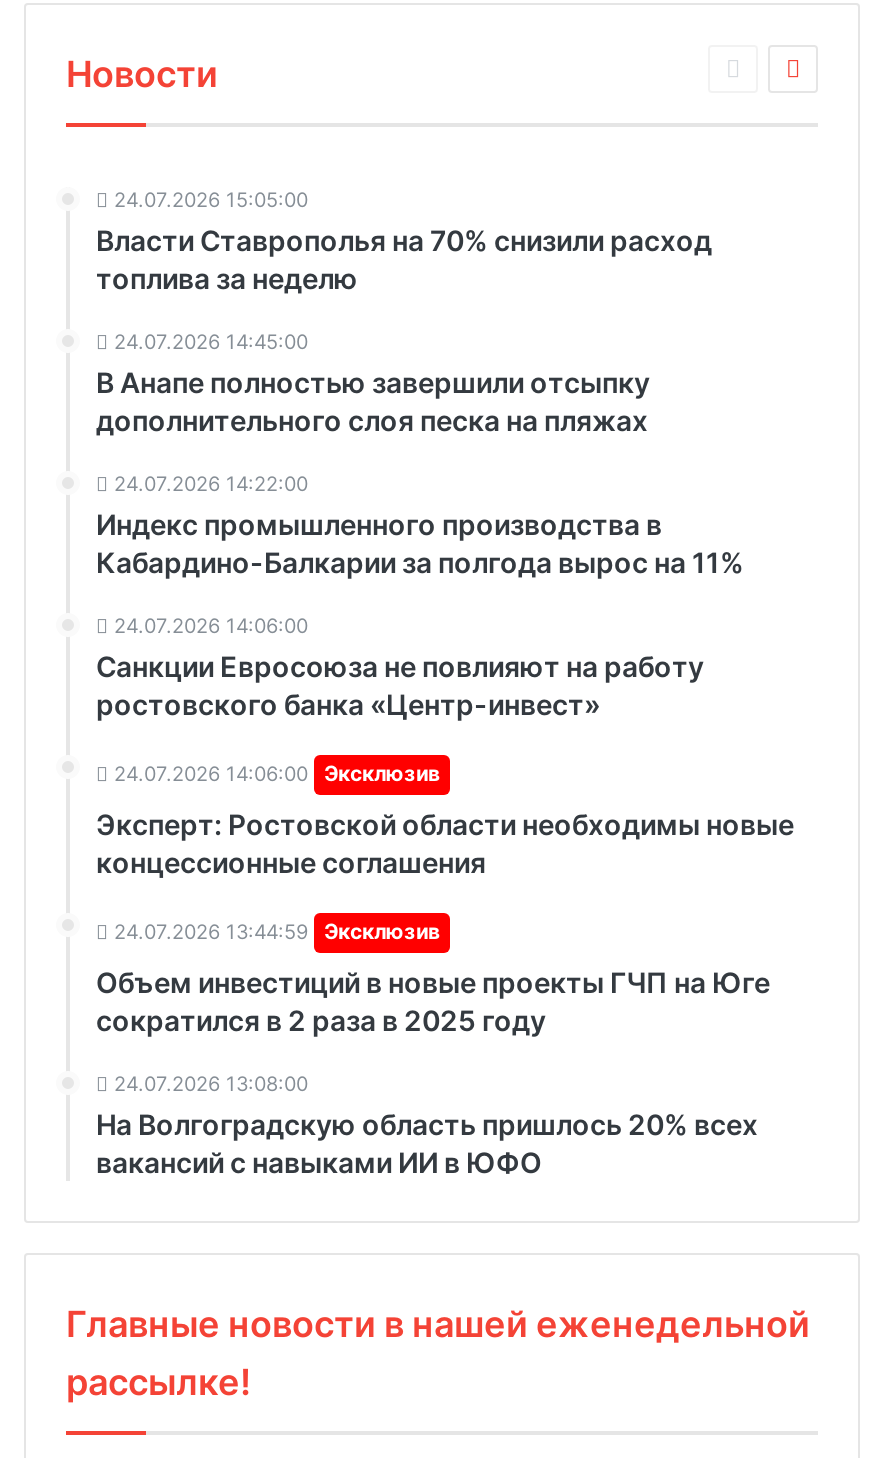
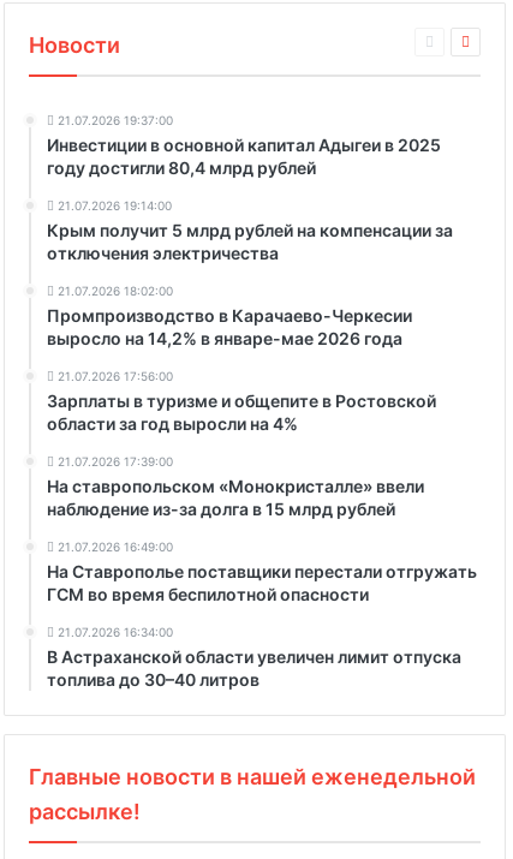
[96,186,794,1178] 24.07.2026 15:05:00 | Власти Ставрополья на 70% снизили расход | топлива за неделю | 24.07.2026 14:45:00 | В Анапе полностью завершили отсыпку | дополнительного слоя песка на пляжах | 24.07.2026 14:22:00 | Индекс промышленного производства в | Кабардино-Балкарии за полгода вырос на 11% | 24.07.2026 14:06:00 | Санкции Евросоюза не повлияют на работу | ростовского банка «Центр-инвест» | 24.07.2026 14:06:00 | Эксклюзив | Эксперт: Ростовской области необходимы новые | концессионные соглашения | 24.07.2026 13:44:59 | Эксклюзив | Объем инвестиций в новые проекты ГЧП на Юге | сократился в 2 раза в 2025 году | 24.07.2026 13:08:00 | На Волгоградскую область пришлось 20% всех | вакансий с навыками ИИ в ЮФО -> [47,113,477,689] 21.07.2026 19:37:00 | Инвестиции в основной капитал Адыгеи в 2025 | году достигли 80,4 млрд рублей | 21.07.2026 19:14:00 | Крым получит 5 млрд рублей на компенсации за | отключения электричества | 21.07.2026 18:02:00 | Промпроизводство в Карачаево-Черкесии | выросло на 14,2% в январе-мае 2026 года | 21.07.2026 17:56:00 | Зарплаты в туризме и общепите в Ростовской | области за год выросли на 4% | 21.07.2026 17:39:00 | На ставропольском «Монокристалле» ввели | наблюдение из-за долга в 15 млрд рублей | 21.07.2026 16:49:00 | На Ставрополье поставщики перестали отгружать | ГСМ во время беспилотной опасности | 21.07.2026 16:34:00 | В Астраханской области увеличен лимит отпуска | топлива до 30–40 литров

